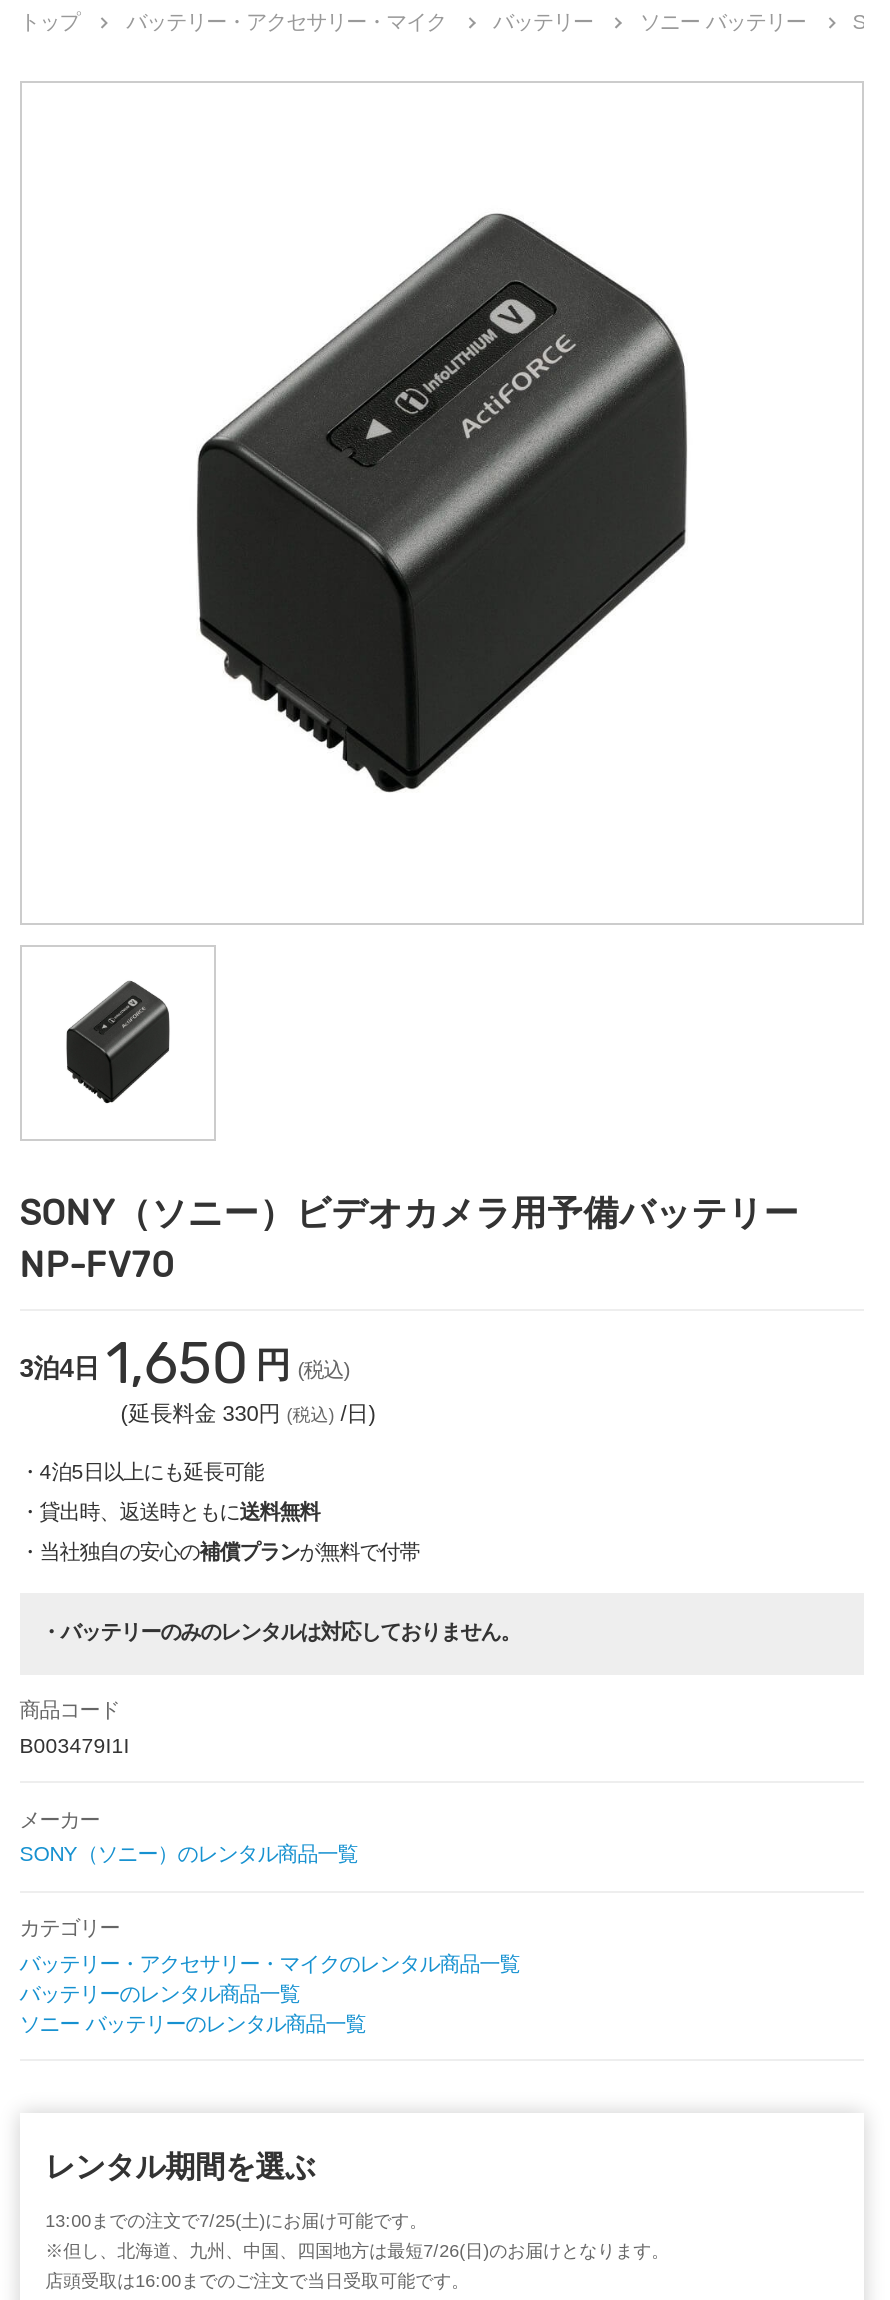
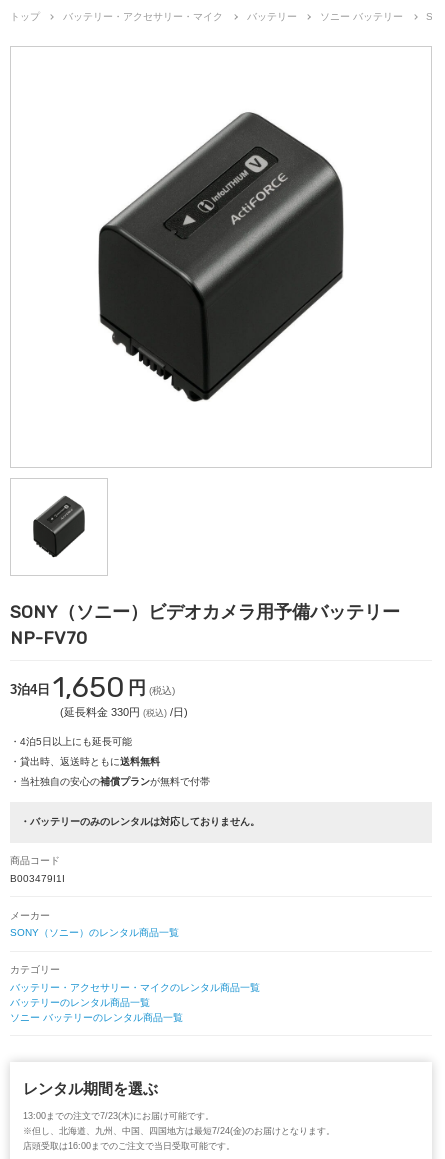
[45,2210,427,2230] 13:00までの注文で7/25(土)にお届け可能です。 -> [23,1110,214,1120] 13:00までの注文で7/23(木)にお届け可能です。
[45,2240,669,2260] ※但し、北海道、九州、中国、四国地方は最短7/26(日)のお届けとなります。 -> [23,1125,335,1135] ※但し、北海道、九州、中国、四国地方は最短7/24(金)のお届けとなります。

